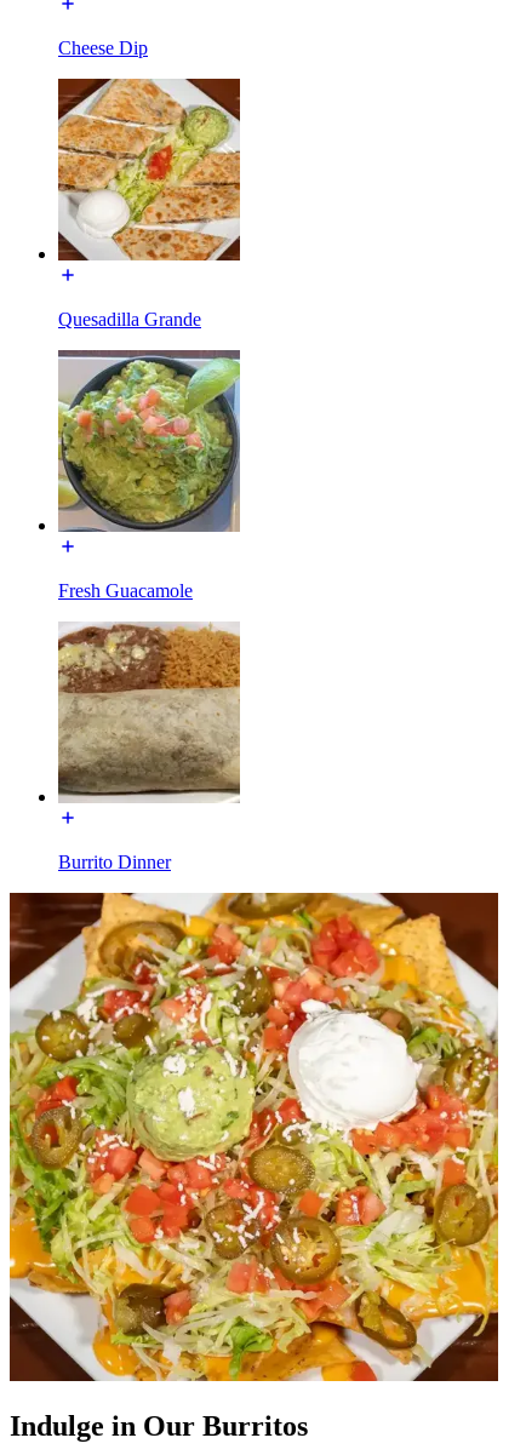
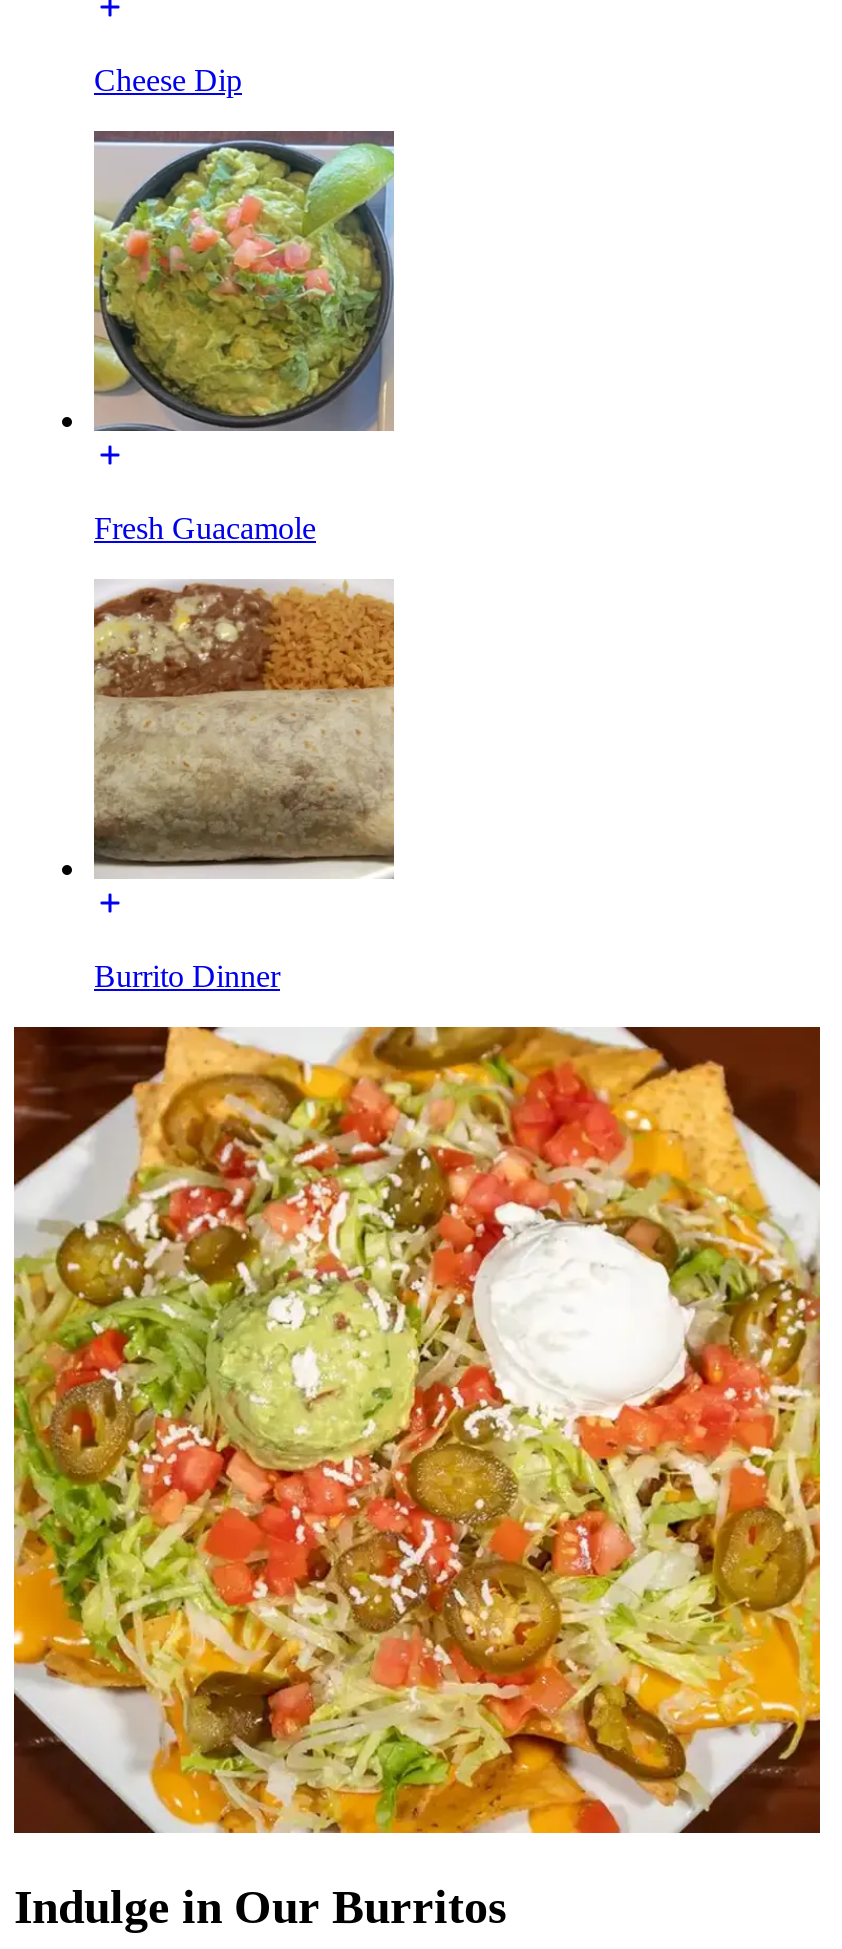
[57,78,241,329] [image] | Quesadilla Grande -> none

